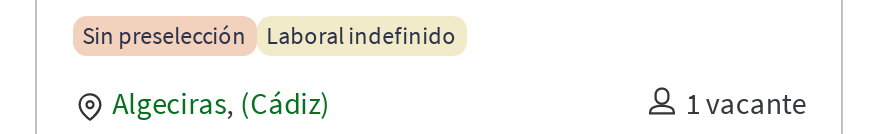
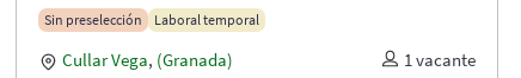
[266,21,456,51] Laboral indefinido -> [154,10,259,28] Laboral temporal
[112,85,330,123] Algeciras, (Cádiz) -> [62,48,233,71] Cullar Vega, (Granada)

